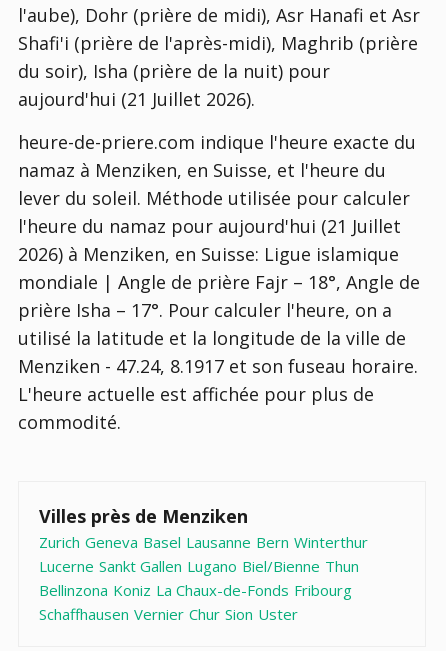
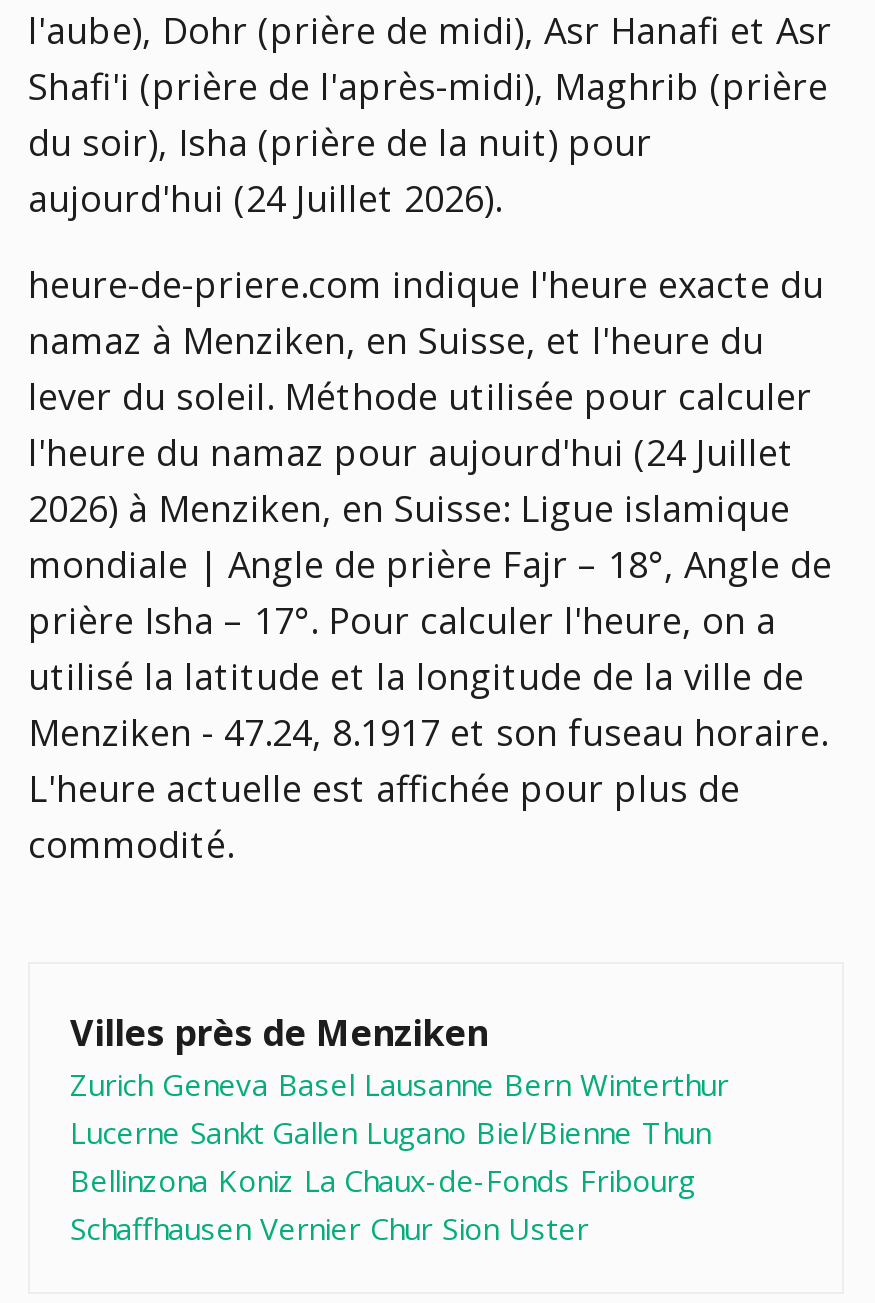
[18,87,255,111] aujourd'hui (21 Juillet 2026). -> [28,174,502,222] aujourd'hui (24 Juillet 2026).
[18,214,401,238] l'heure du namaz pour aujourd'hui (21 Juillet -> [28,428,794,476] l'heure du namaz pour aujourd'hui (24 Juillet

